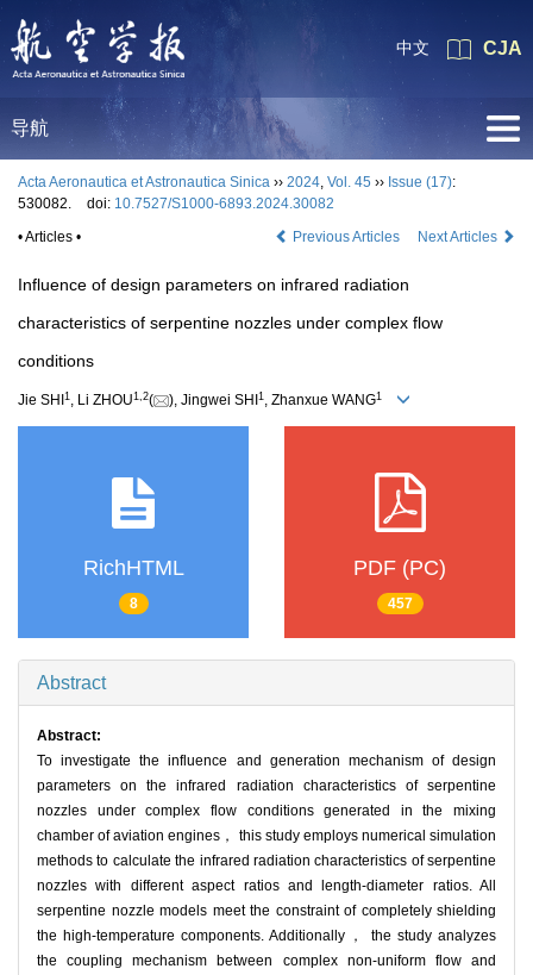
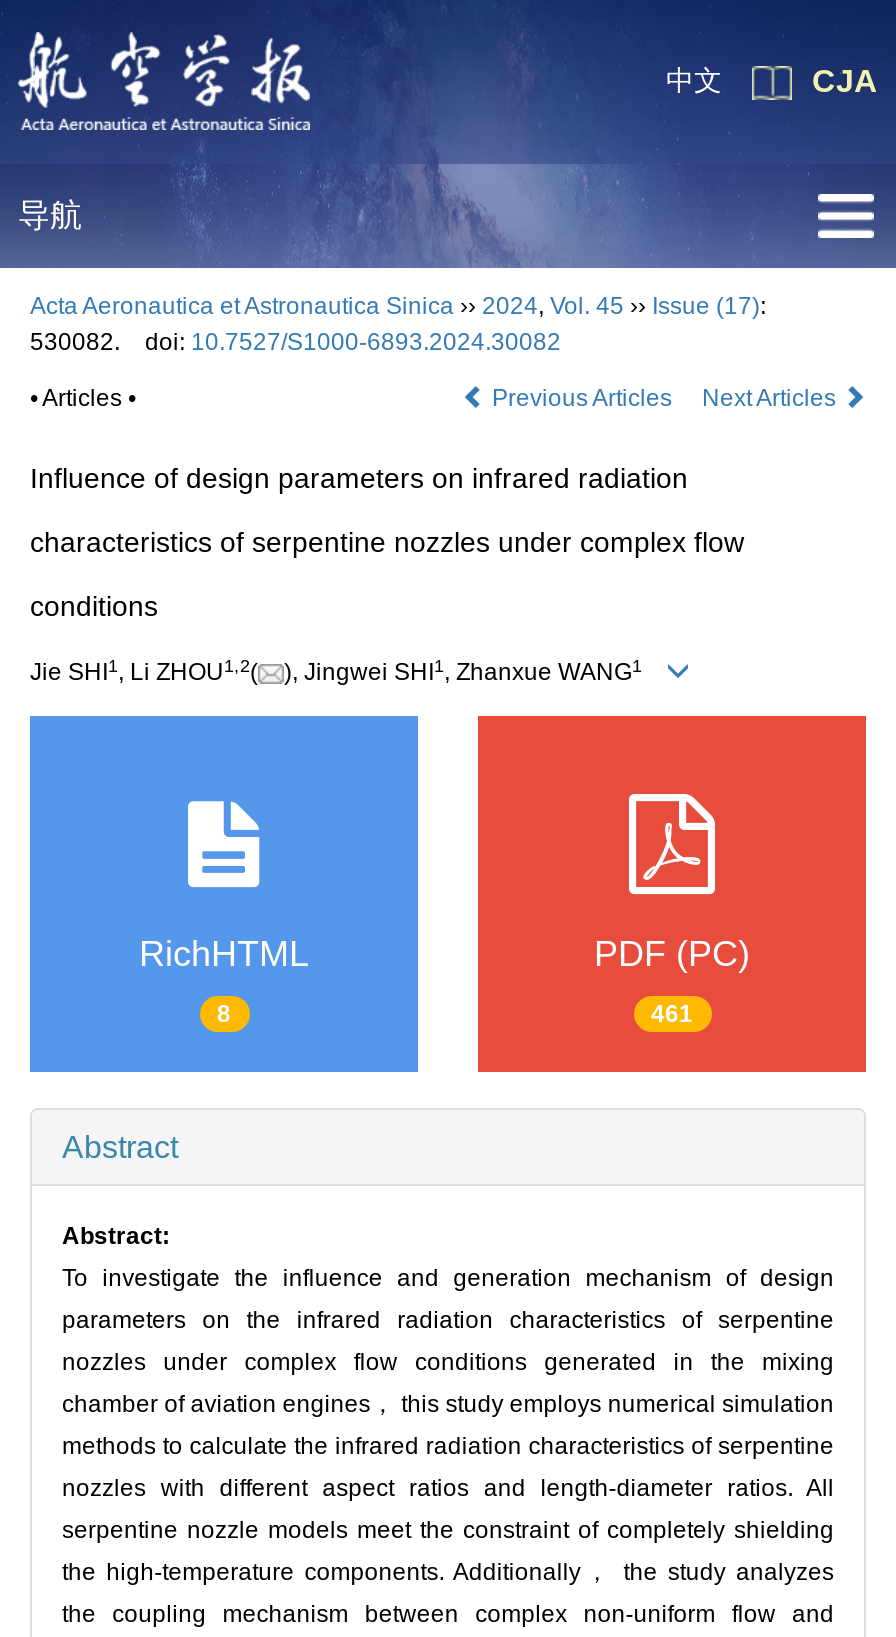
[387,595,412,612] 457 -> [651,999,693,1027] 461

